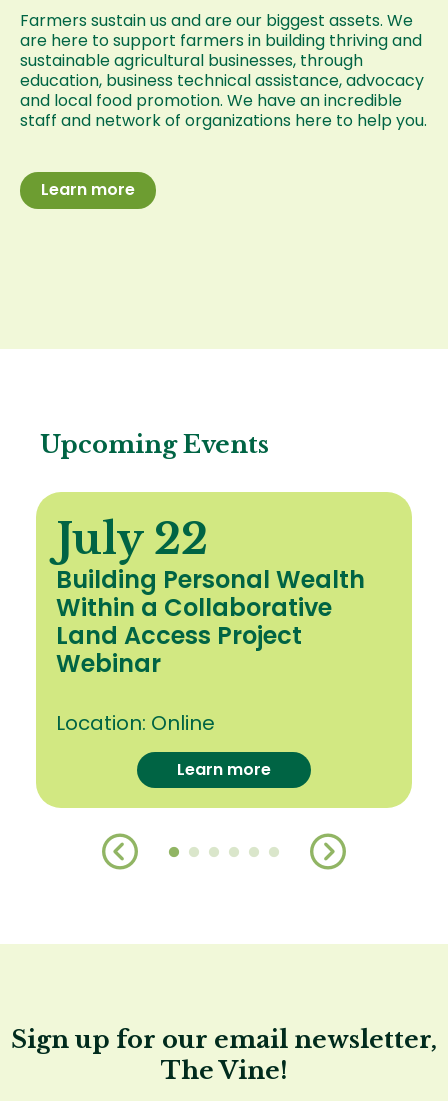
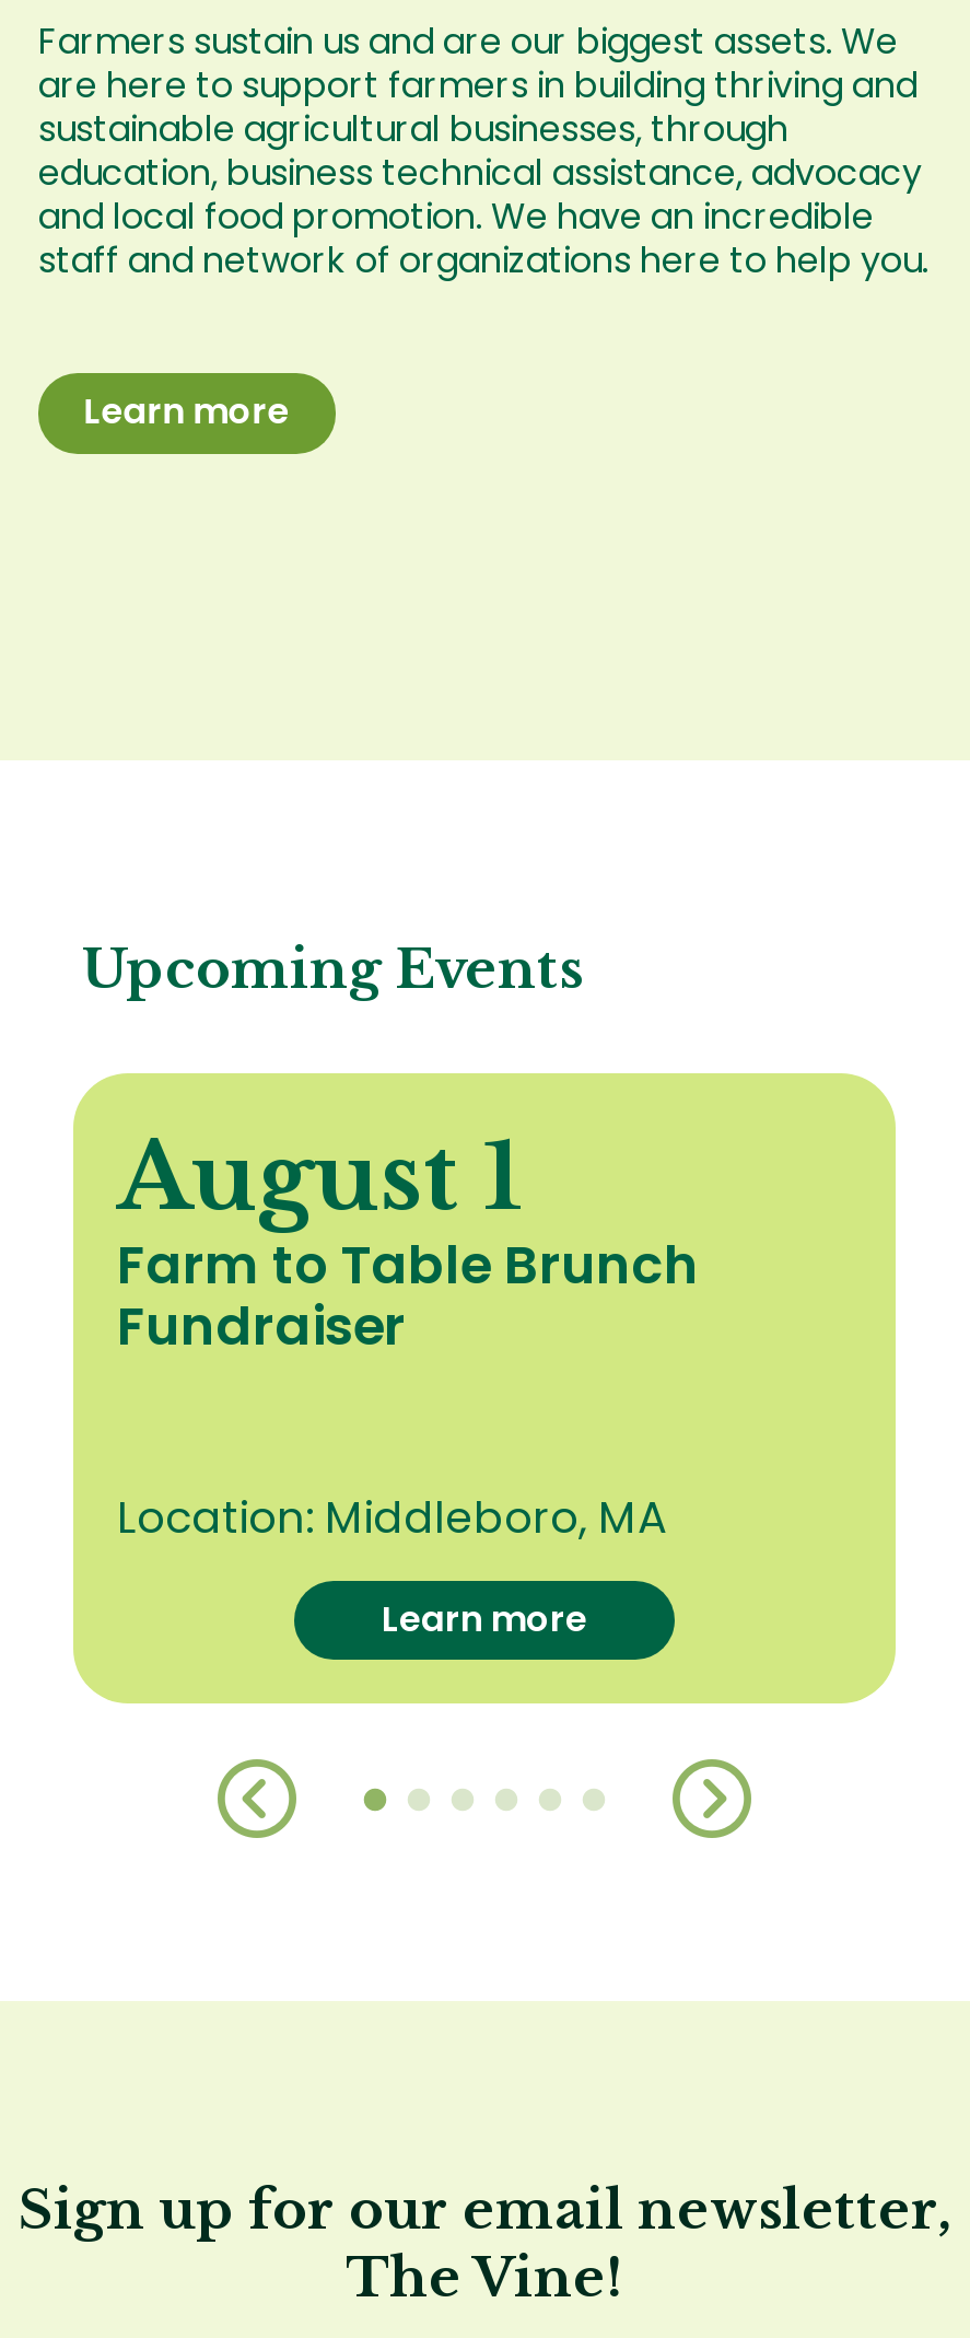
[56,513,365,680] July 22 | Building Personal Wealth | Within a Collaborative | Land Access Project | Webinar -> [117,1119,699,1361] August 1 | Farm to Table Brunch | Fundraiser
[56,709,215,737] Location: Online -> [117,1486,666,1547] Location: Middleboro, MA

